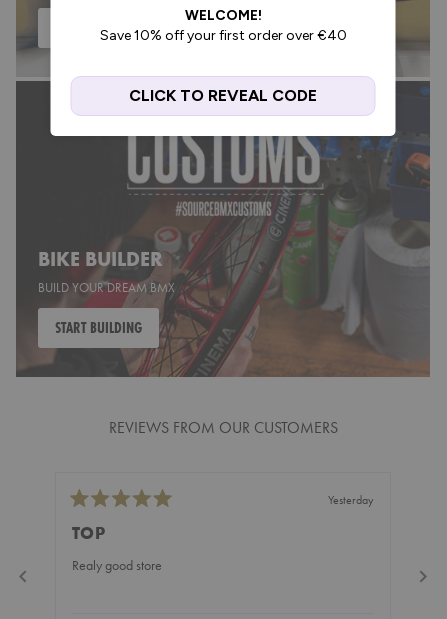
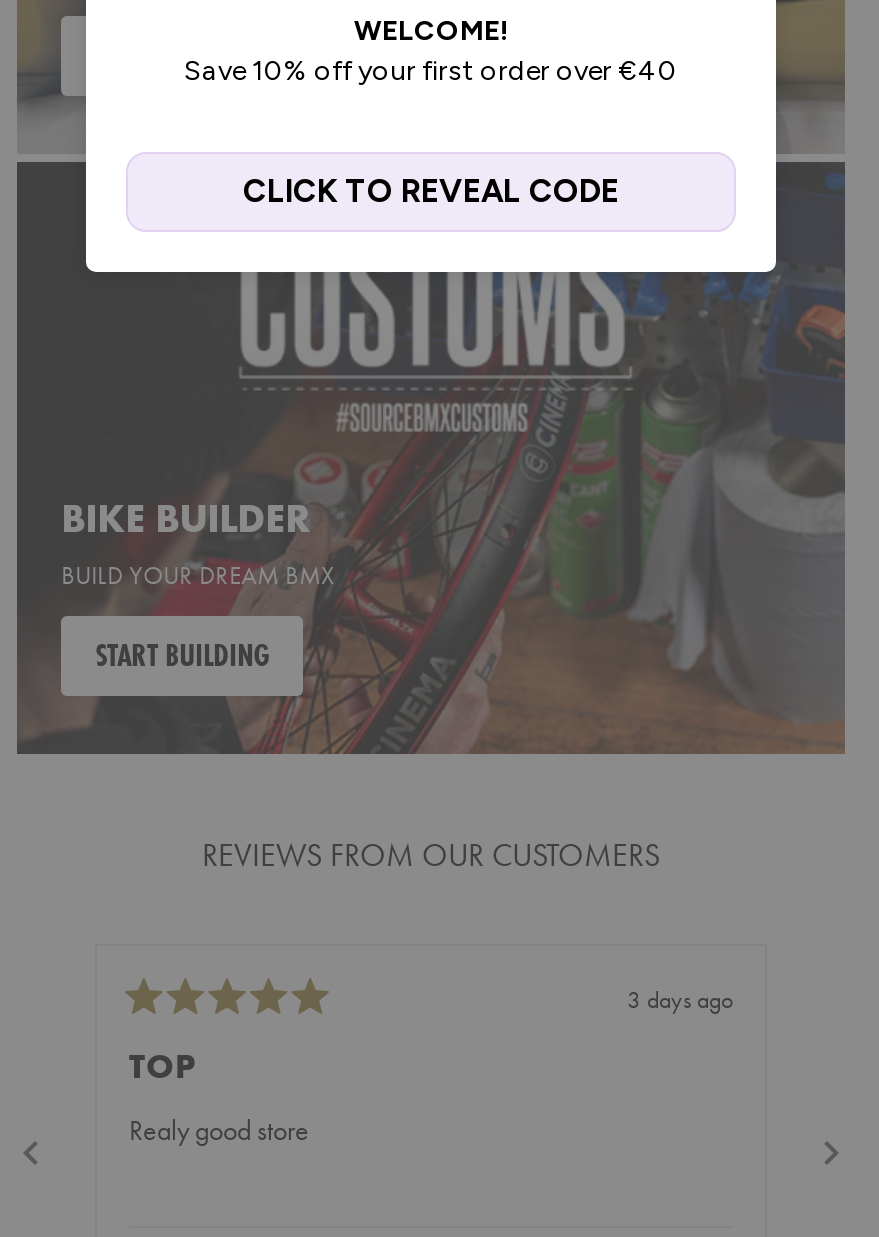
[328,492,374,508] Yesterday -> [627,984,733,1016] 3 days ago

